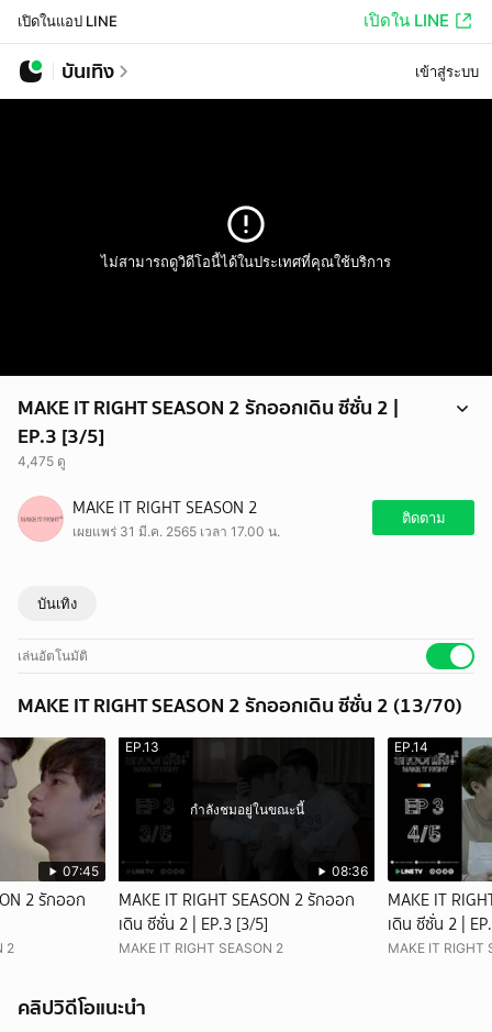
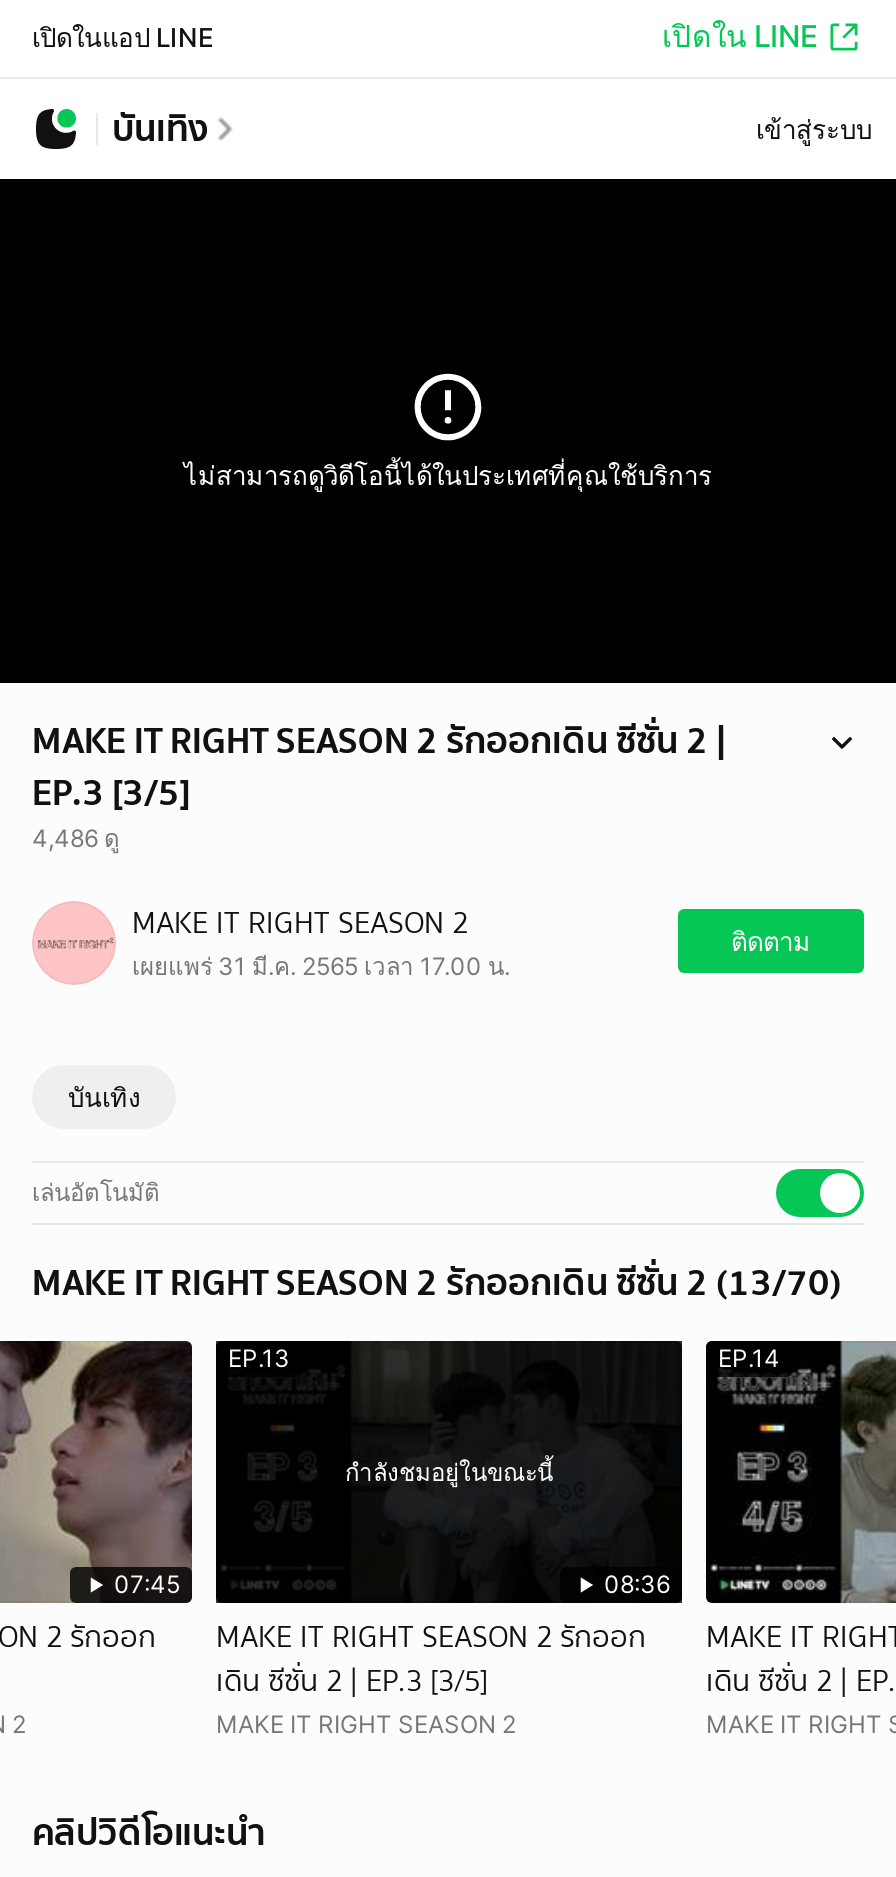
[18,453,66,469] 4,475 ดู -> [32,823,120,853] 4,486 ดู

